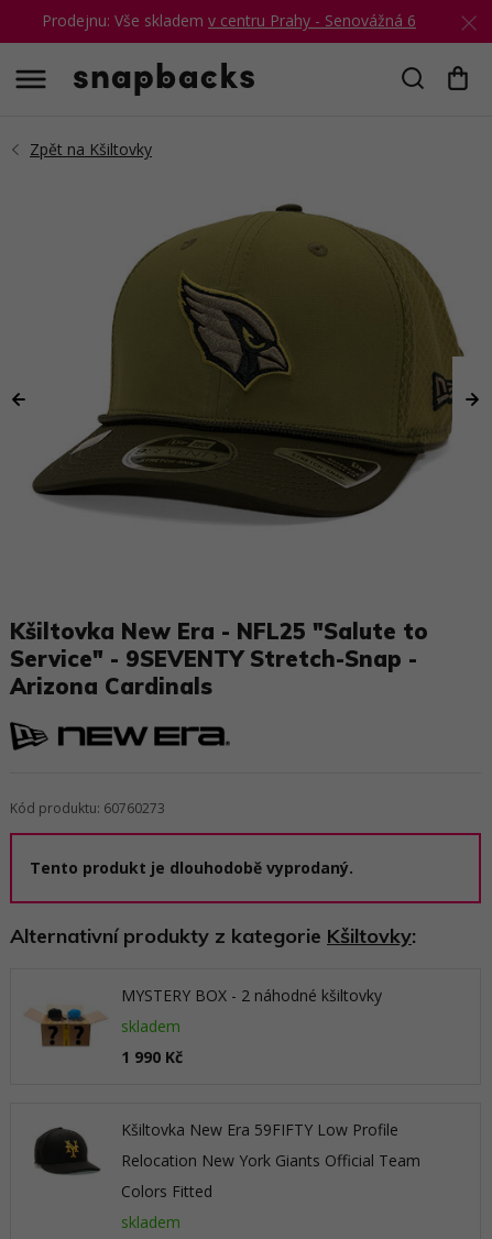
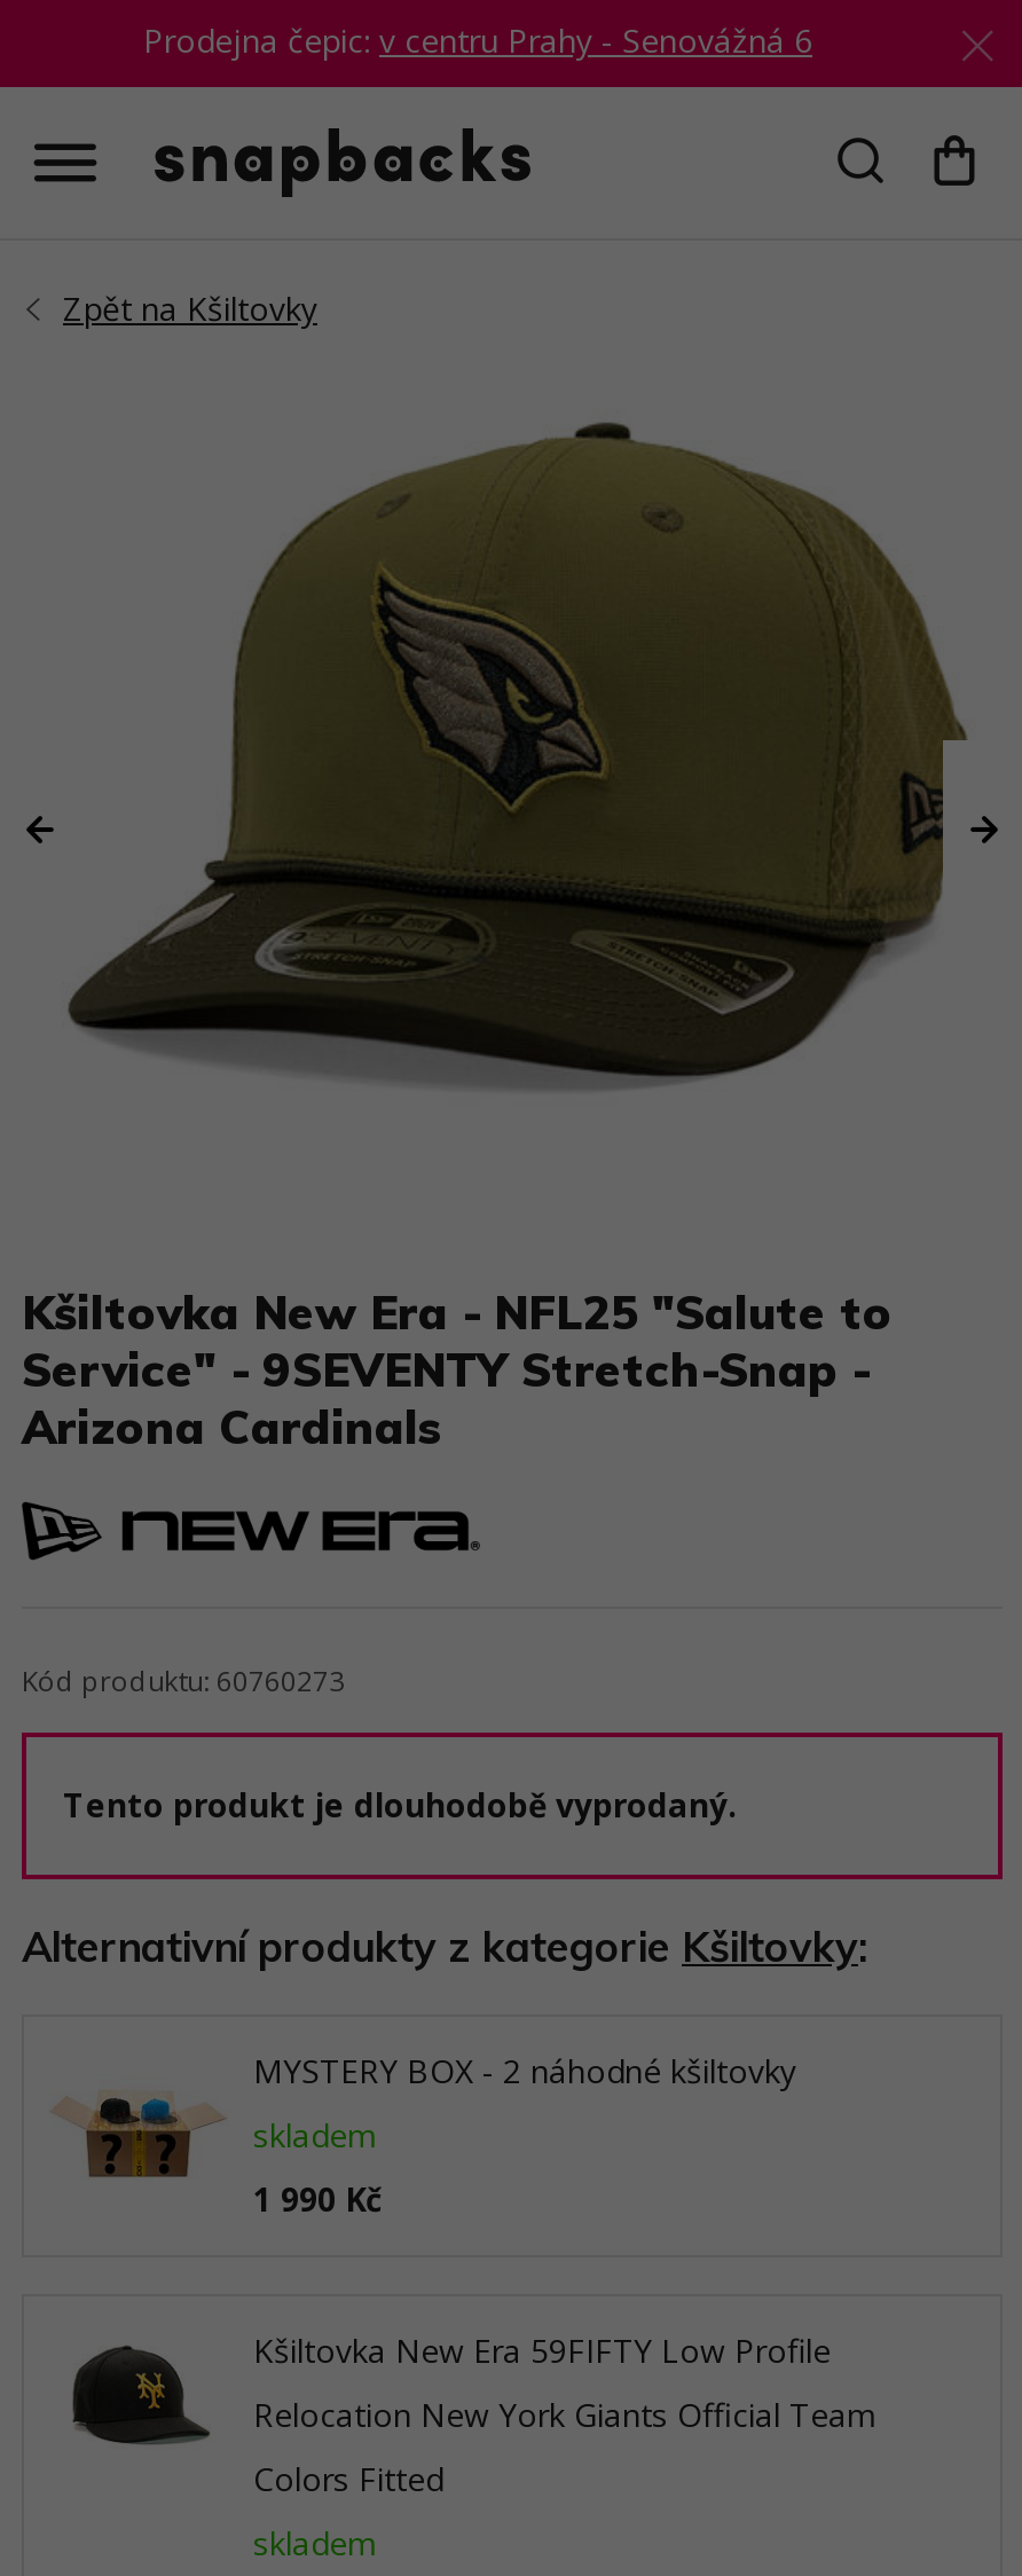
[42,10,416,31] Prodejnu: Vše skladem v centru Prahy - Senovážná 6 -> [143,18,812,62] Prodejna čepic: v centru Prahy - Senovážná 6

